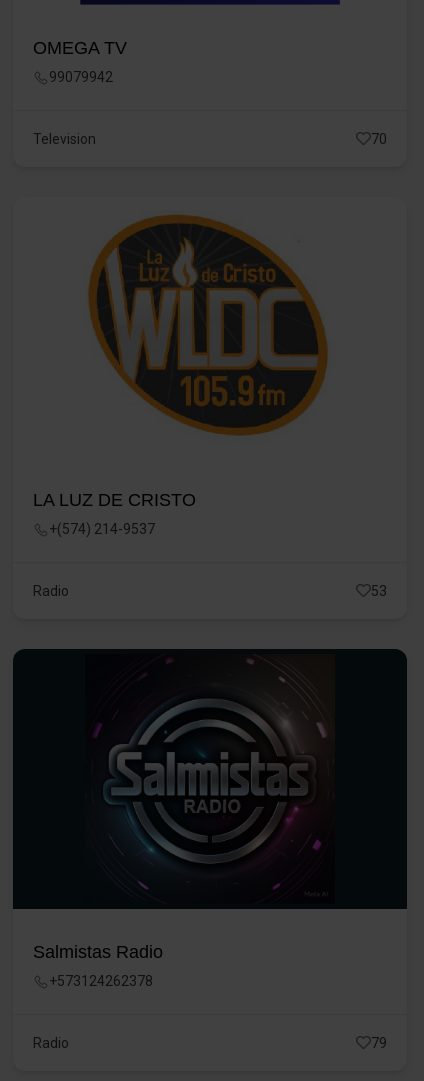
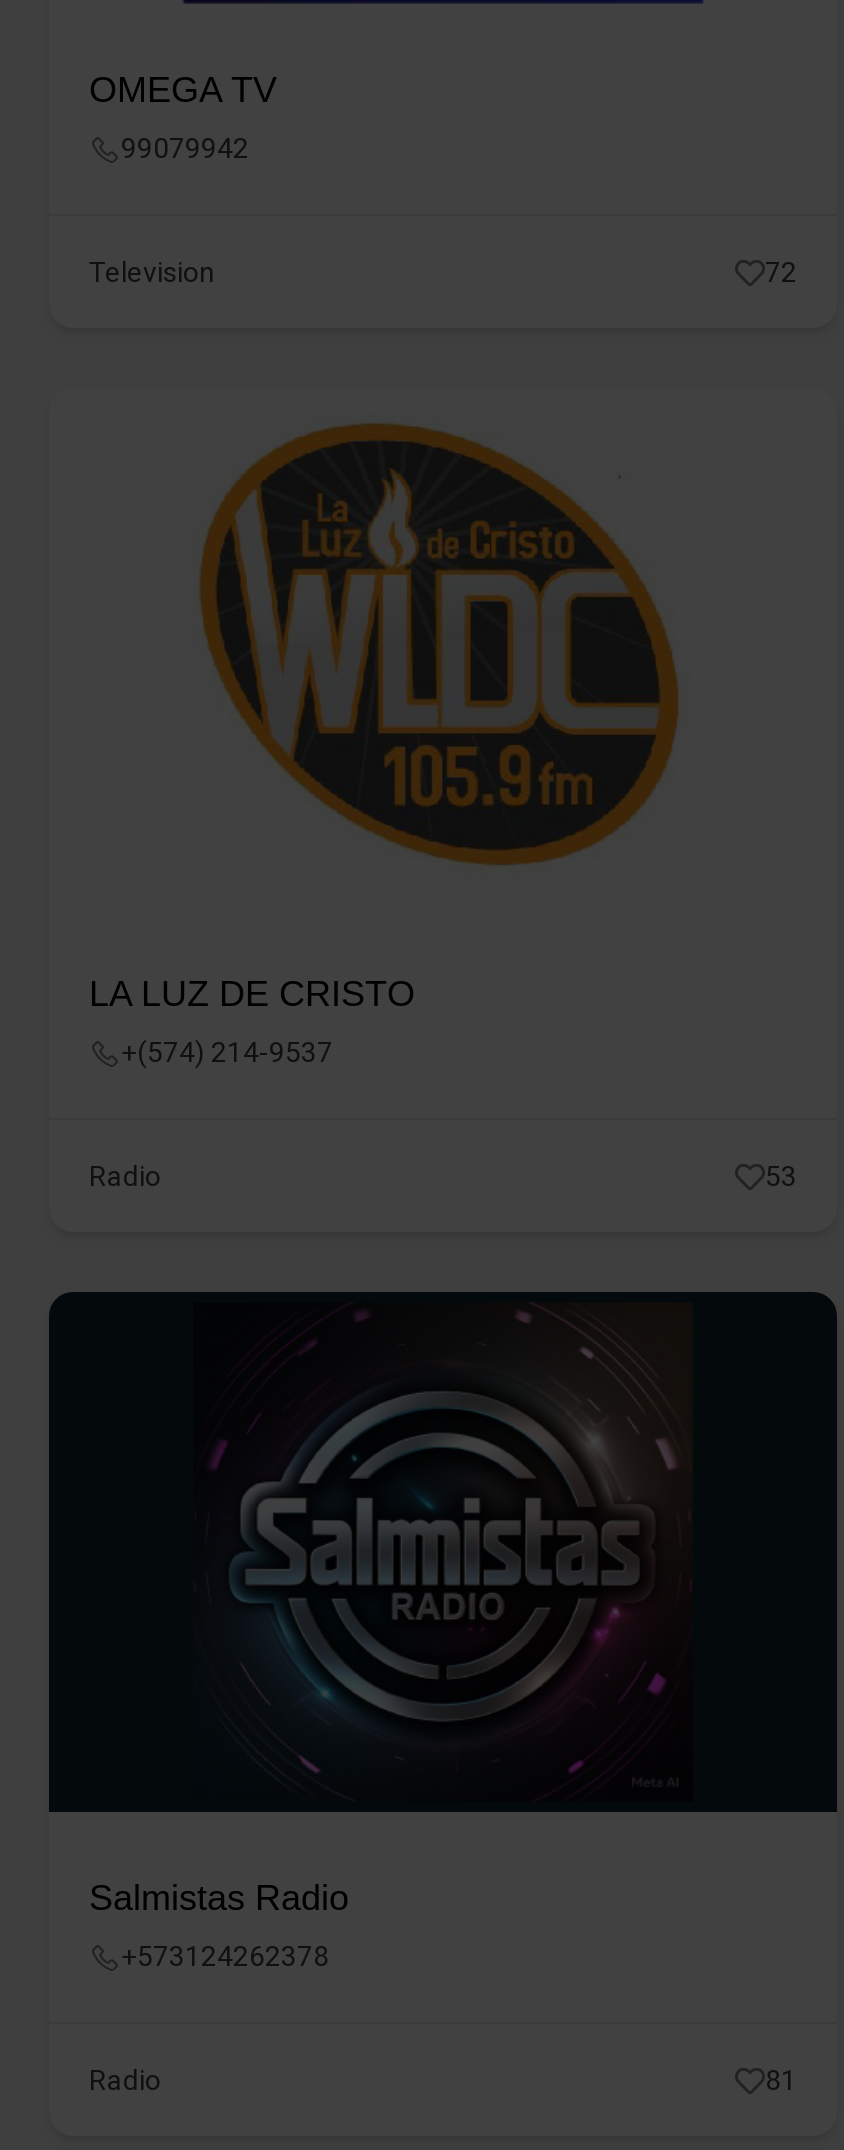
[371,131,387,147] 70 -> [765,257,797,289] 72
[371,1035,387,1051] 79 -> [765,2065,797,2097] 81

